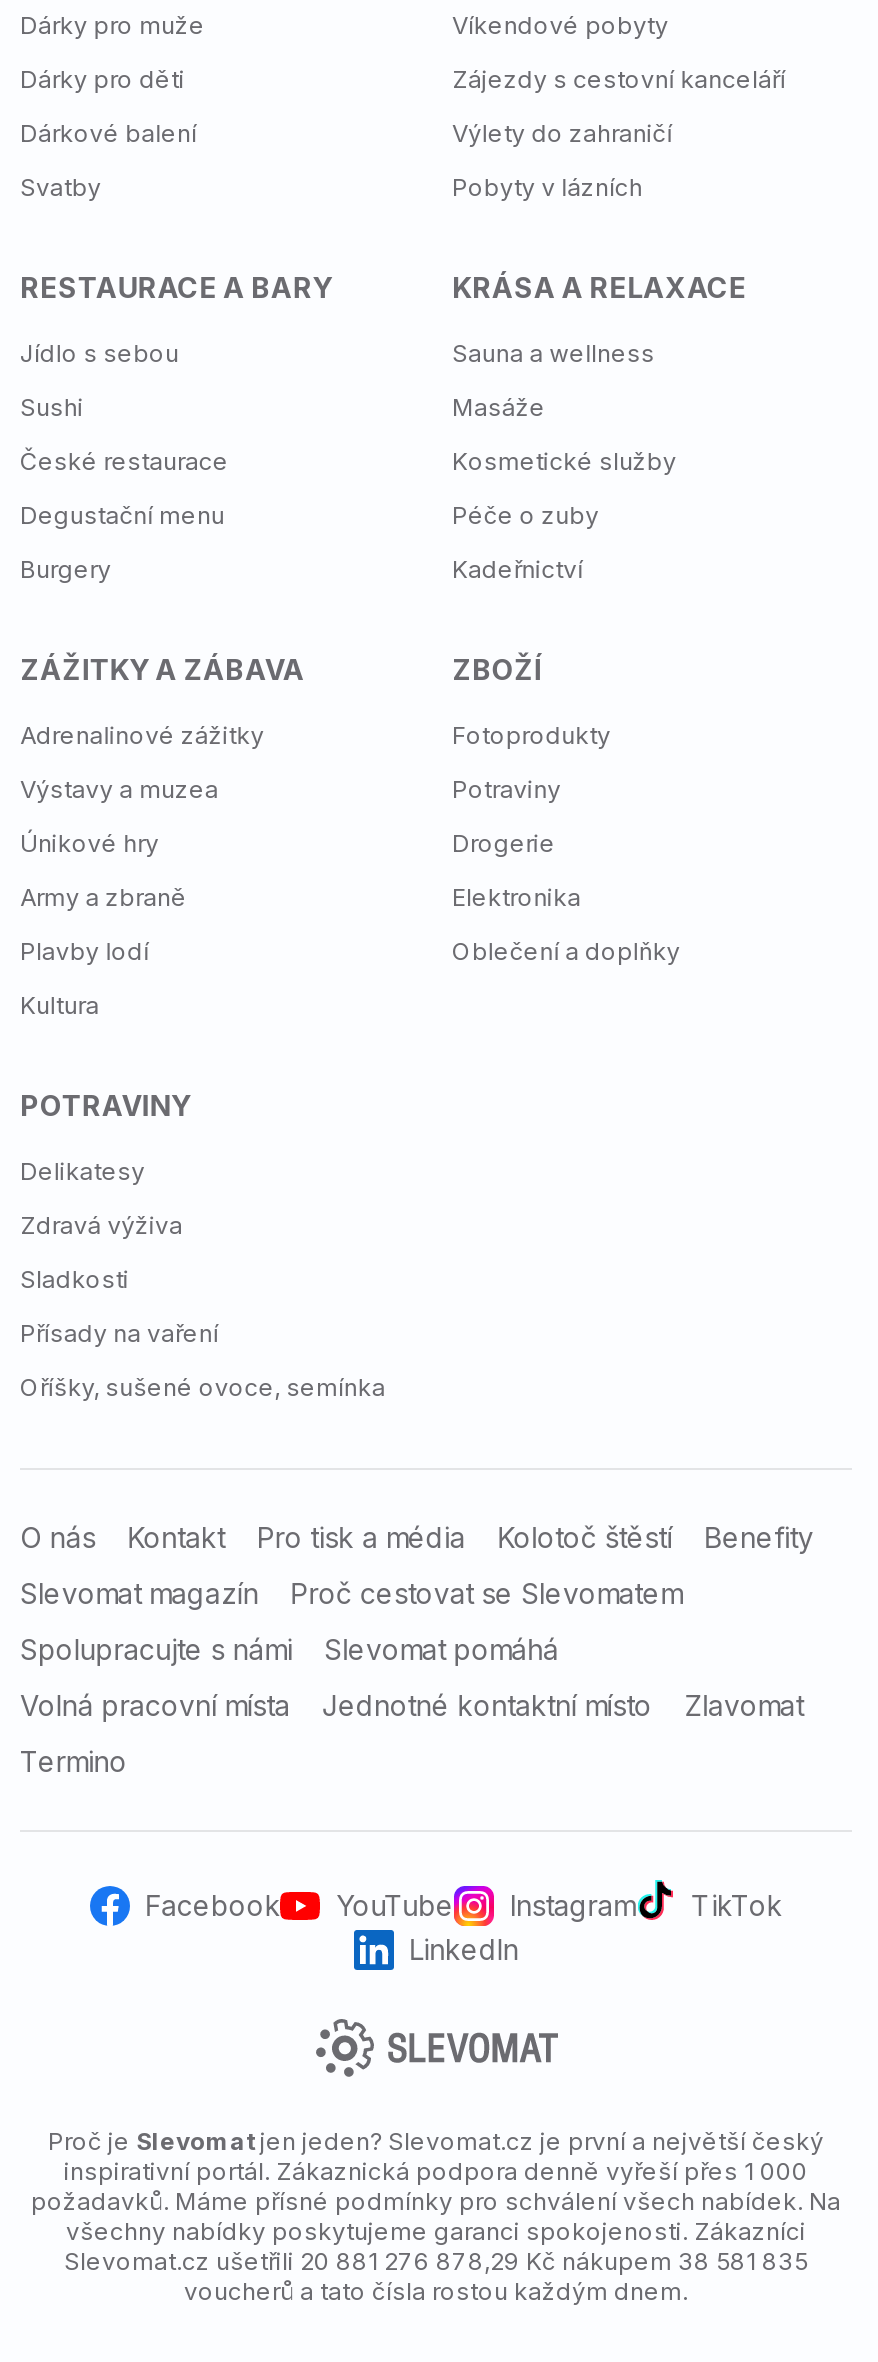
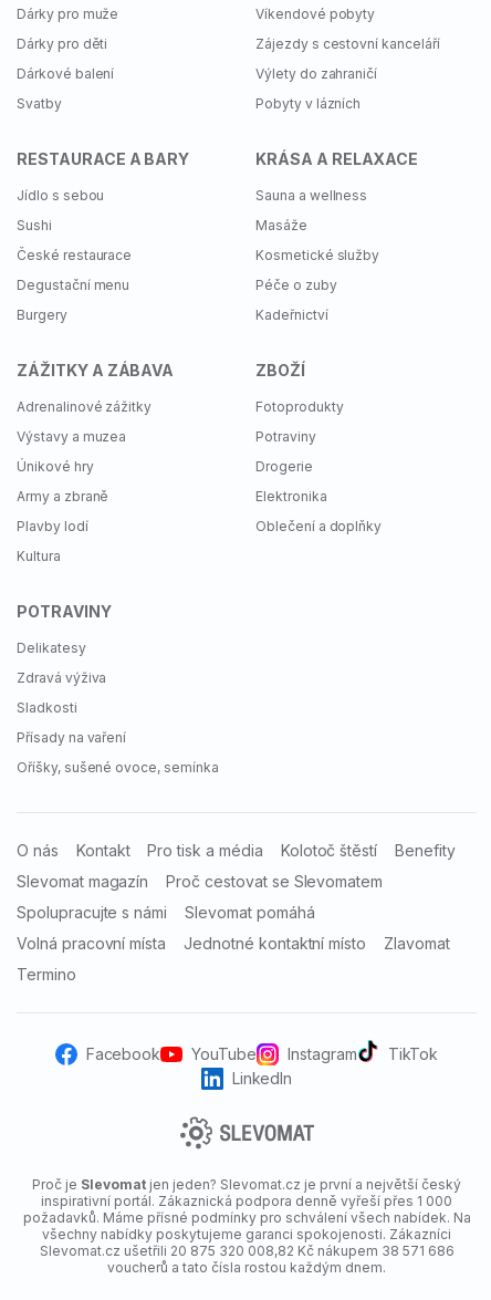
[64,2246,808,2276] Slevomat.cz ušetřili 20 881 276 878,29 Kč nákupem 38 581 835 -> [39,1242,454,1259] Slevomat.cz ušetřili 20 875 320 008,82 Kč nákupem 38 571 686

